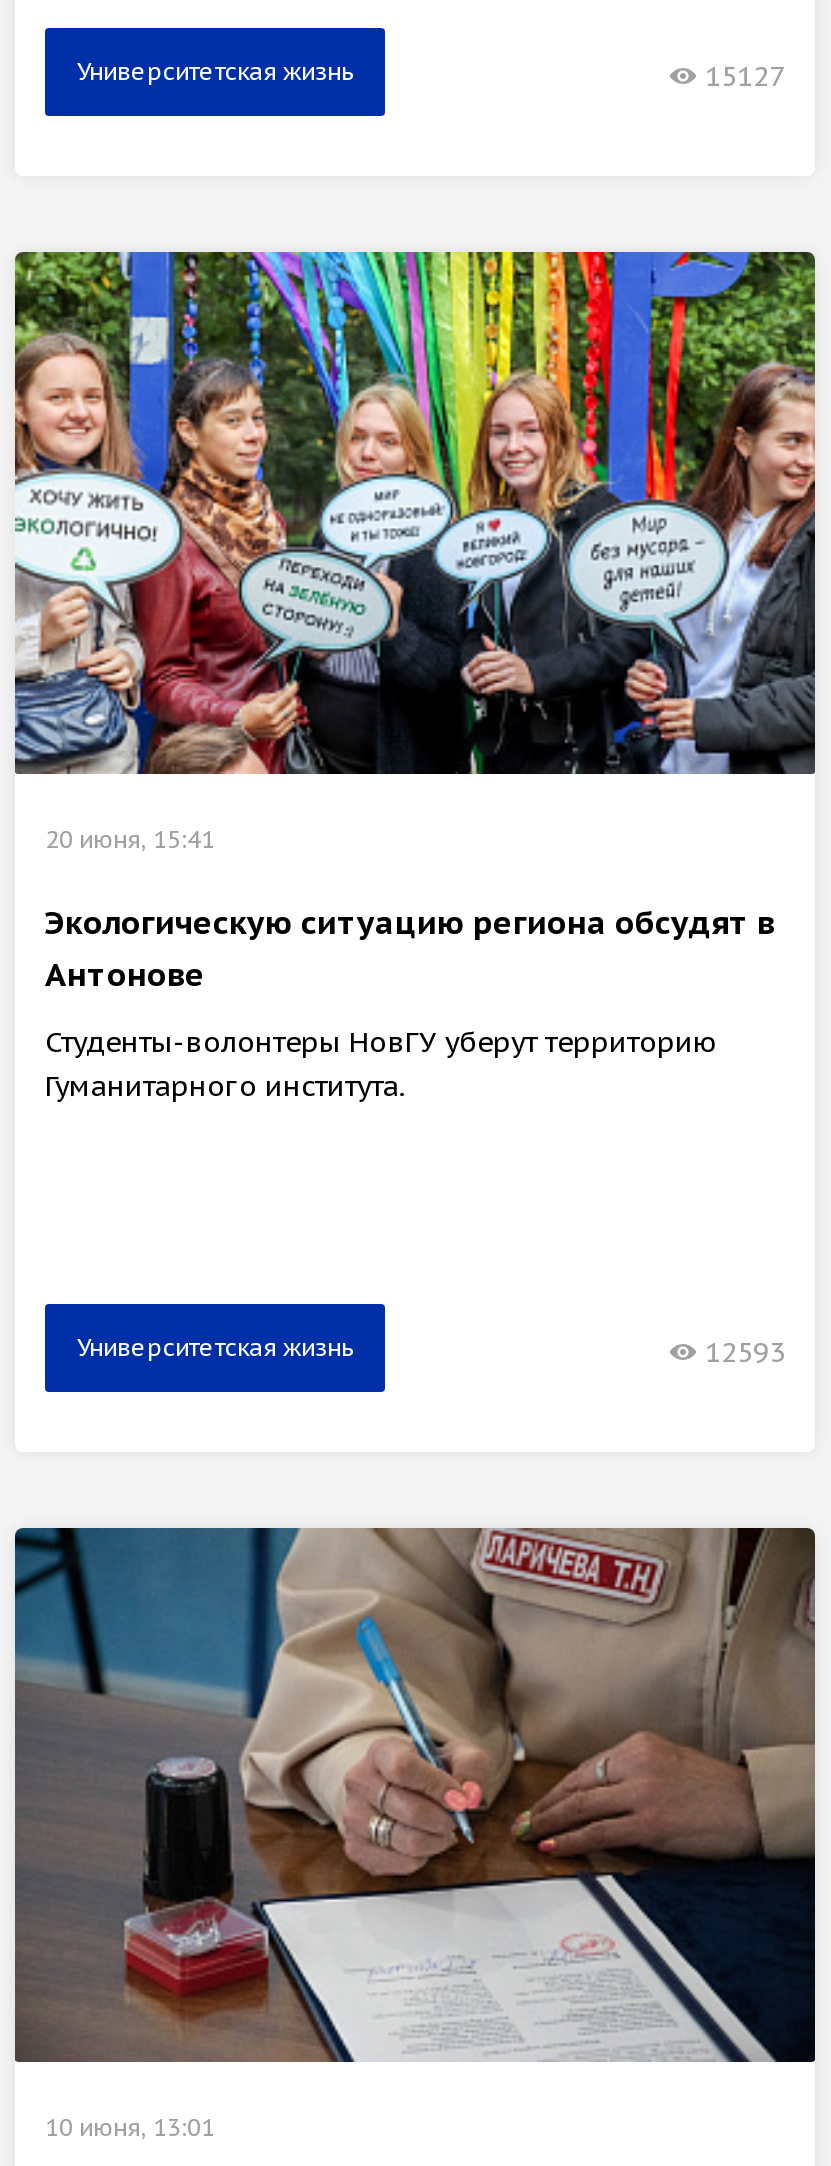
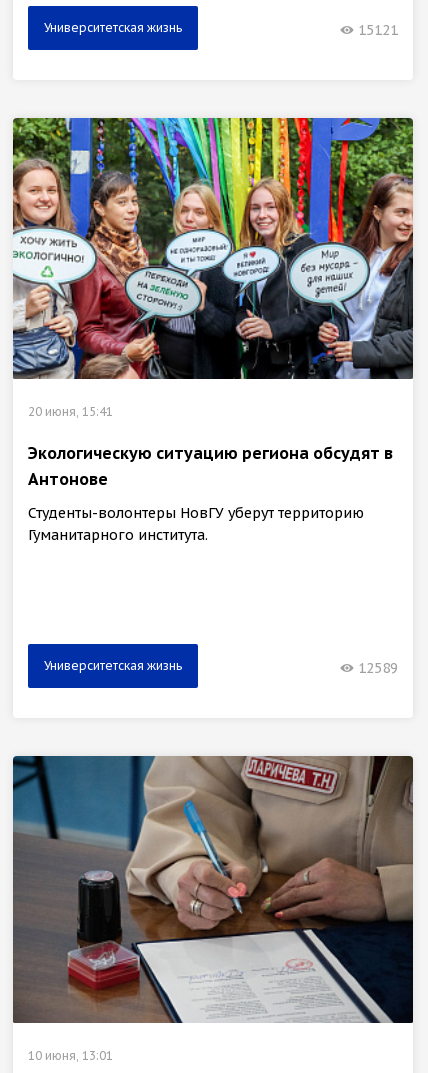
[705,58,785,94] 15127 -> [358,21,398,39] 15121
[705,1334,785,1370] 12593 -> [358,659,398,677] 12589

